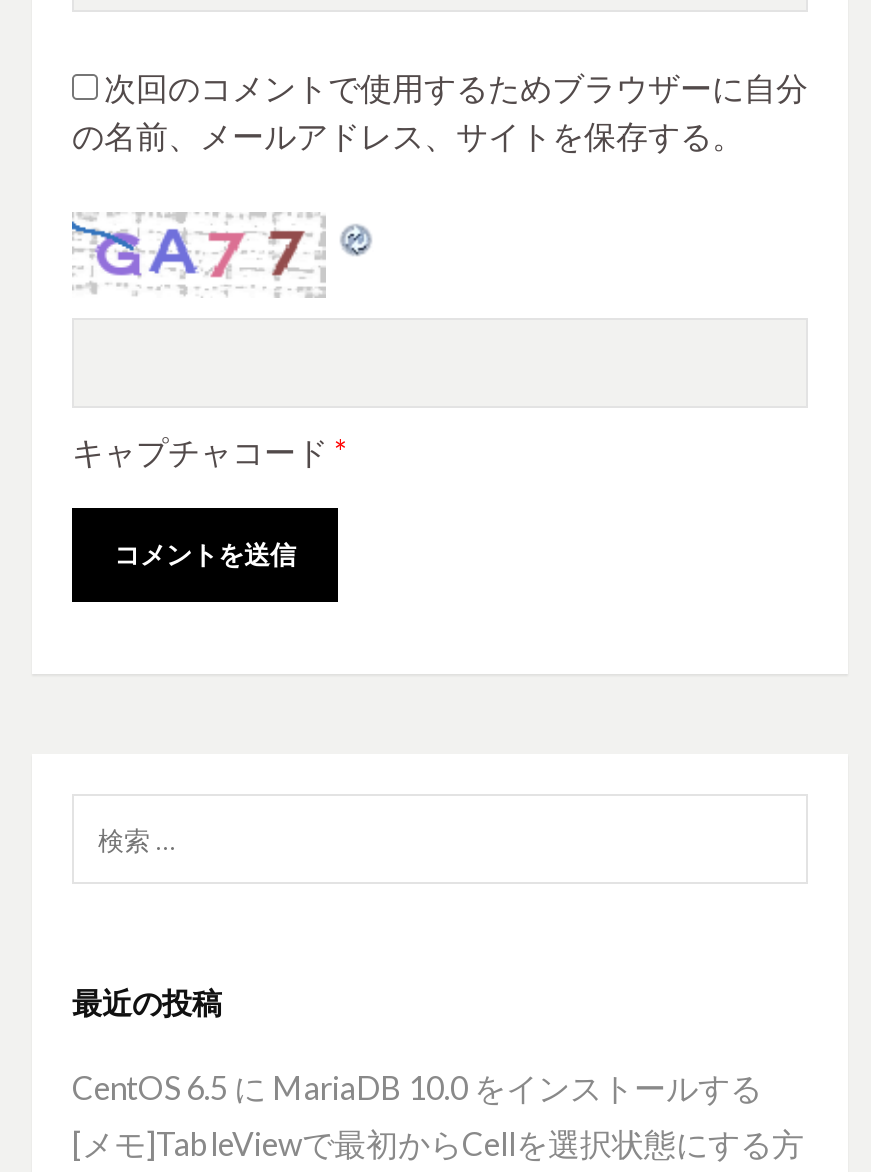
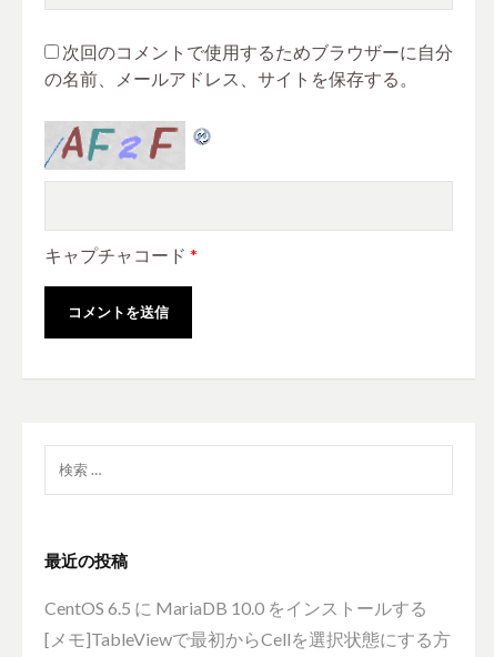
[72,215,320,295] [image] -> [43,124,180,169] [image]

